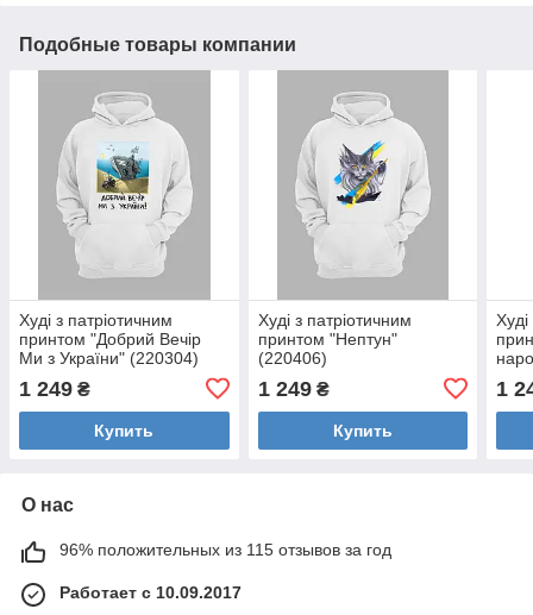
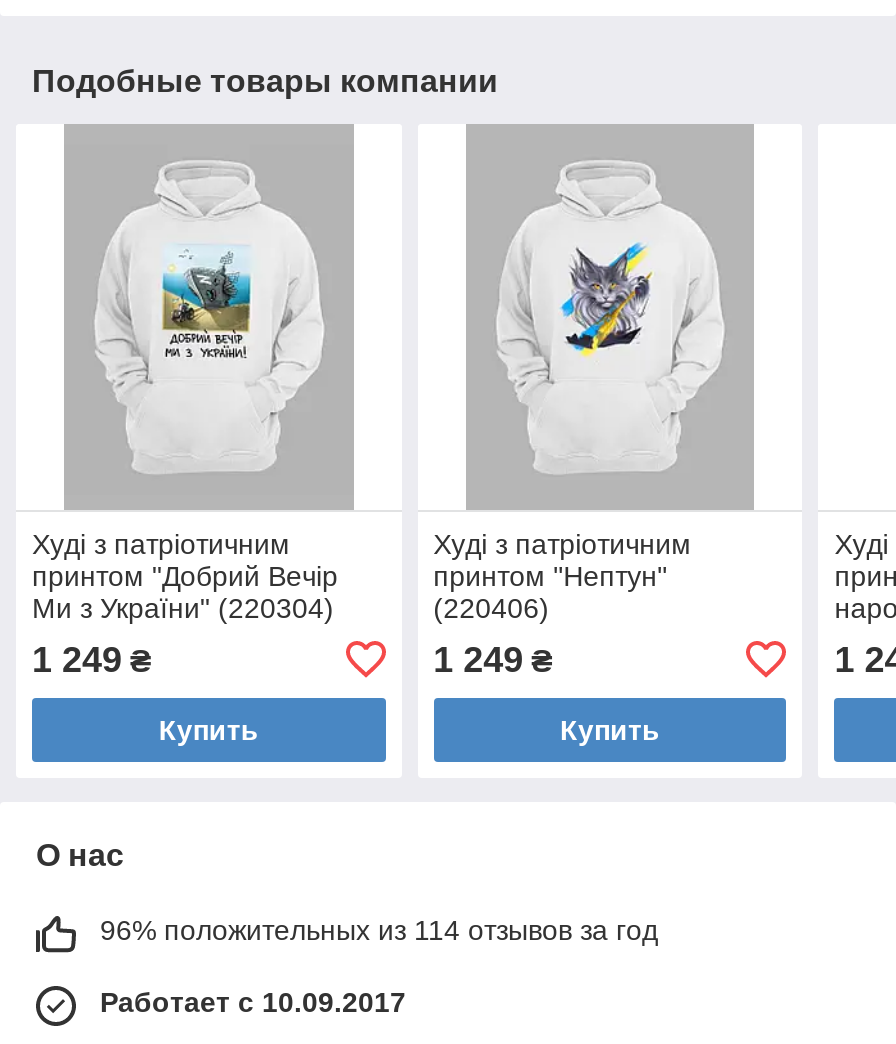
[59,540,391,559] 96% положительных из 115 отзывов за год -> [100,914,658,946] 96% положительных из 114 отзывов за год

